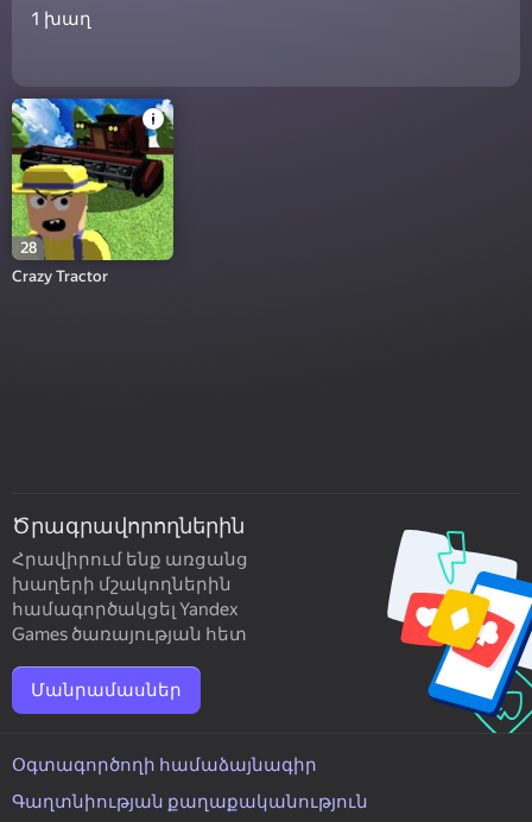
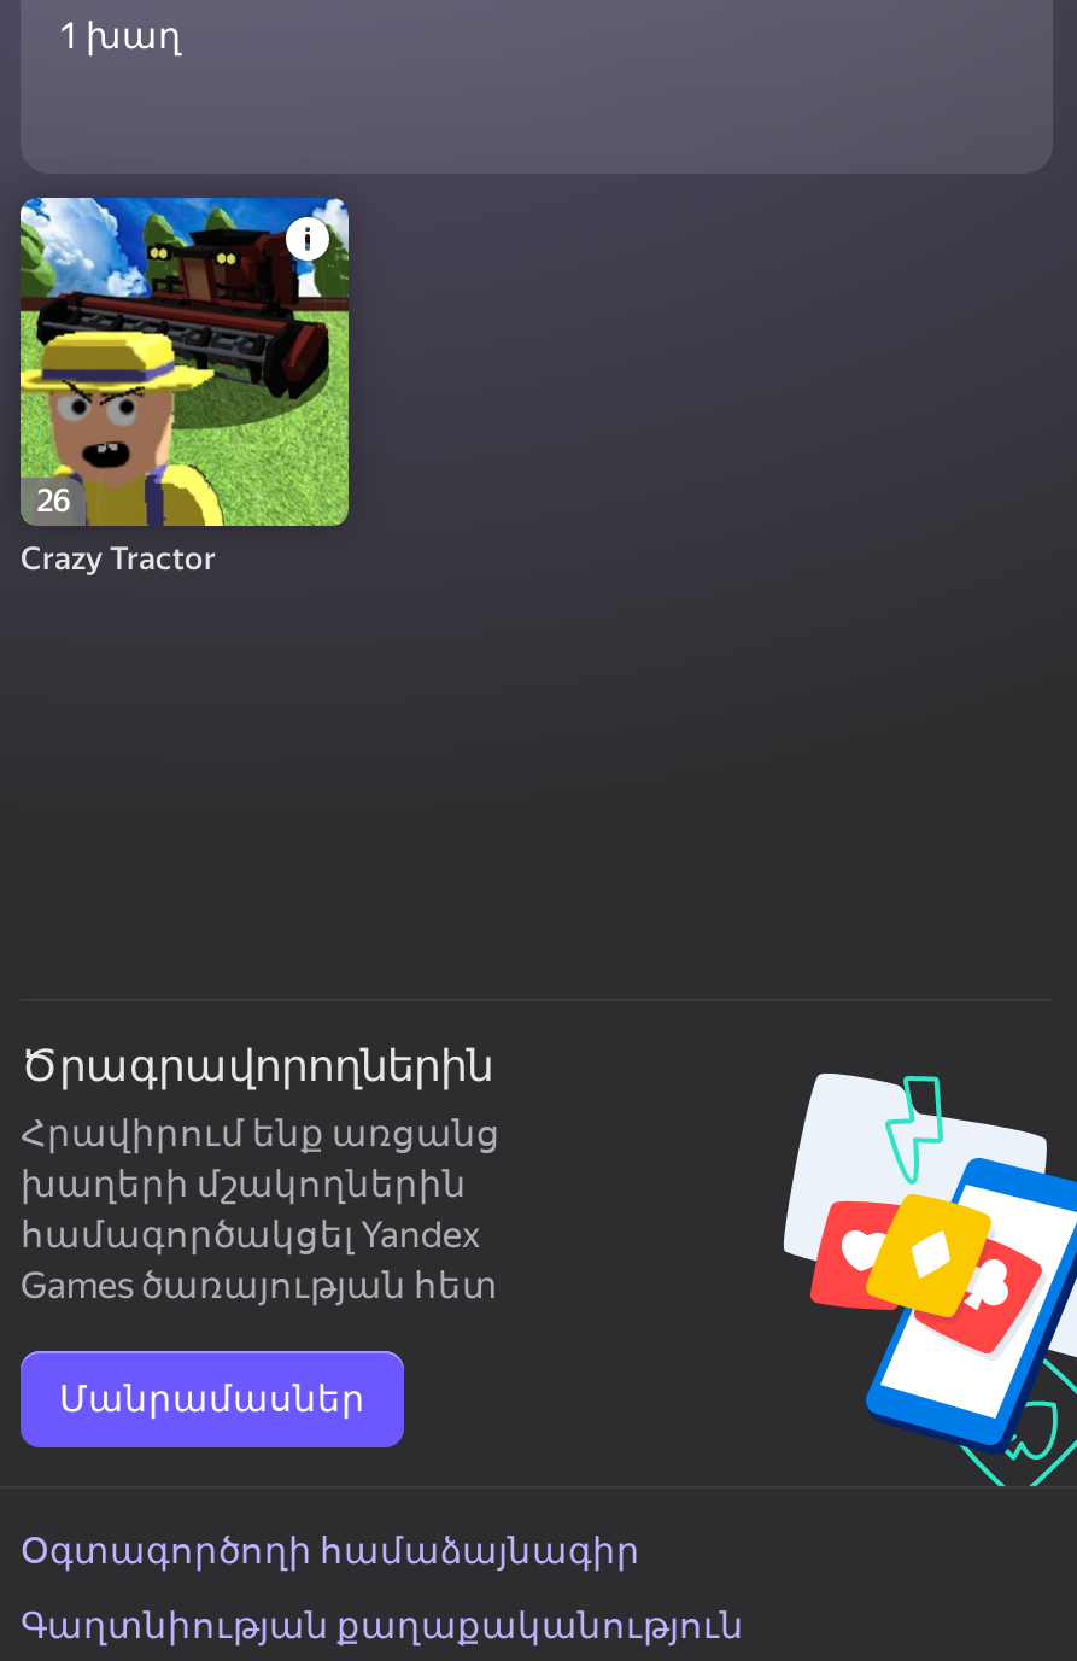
[20,239,36,257] 28 -> [36,482,70,519] 26

